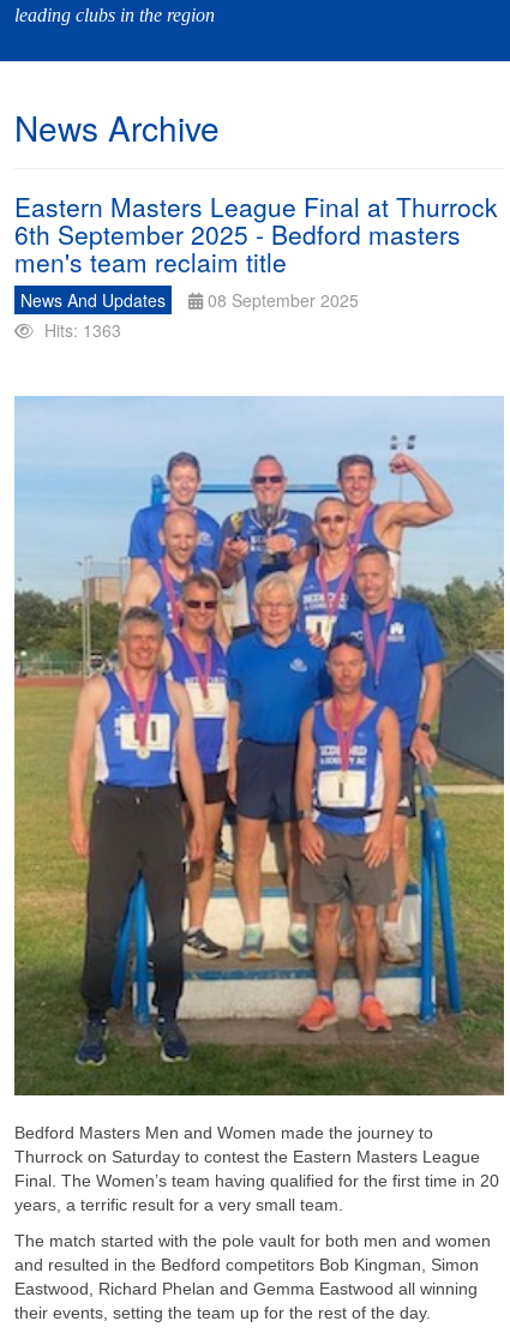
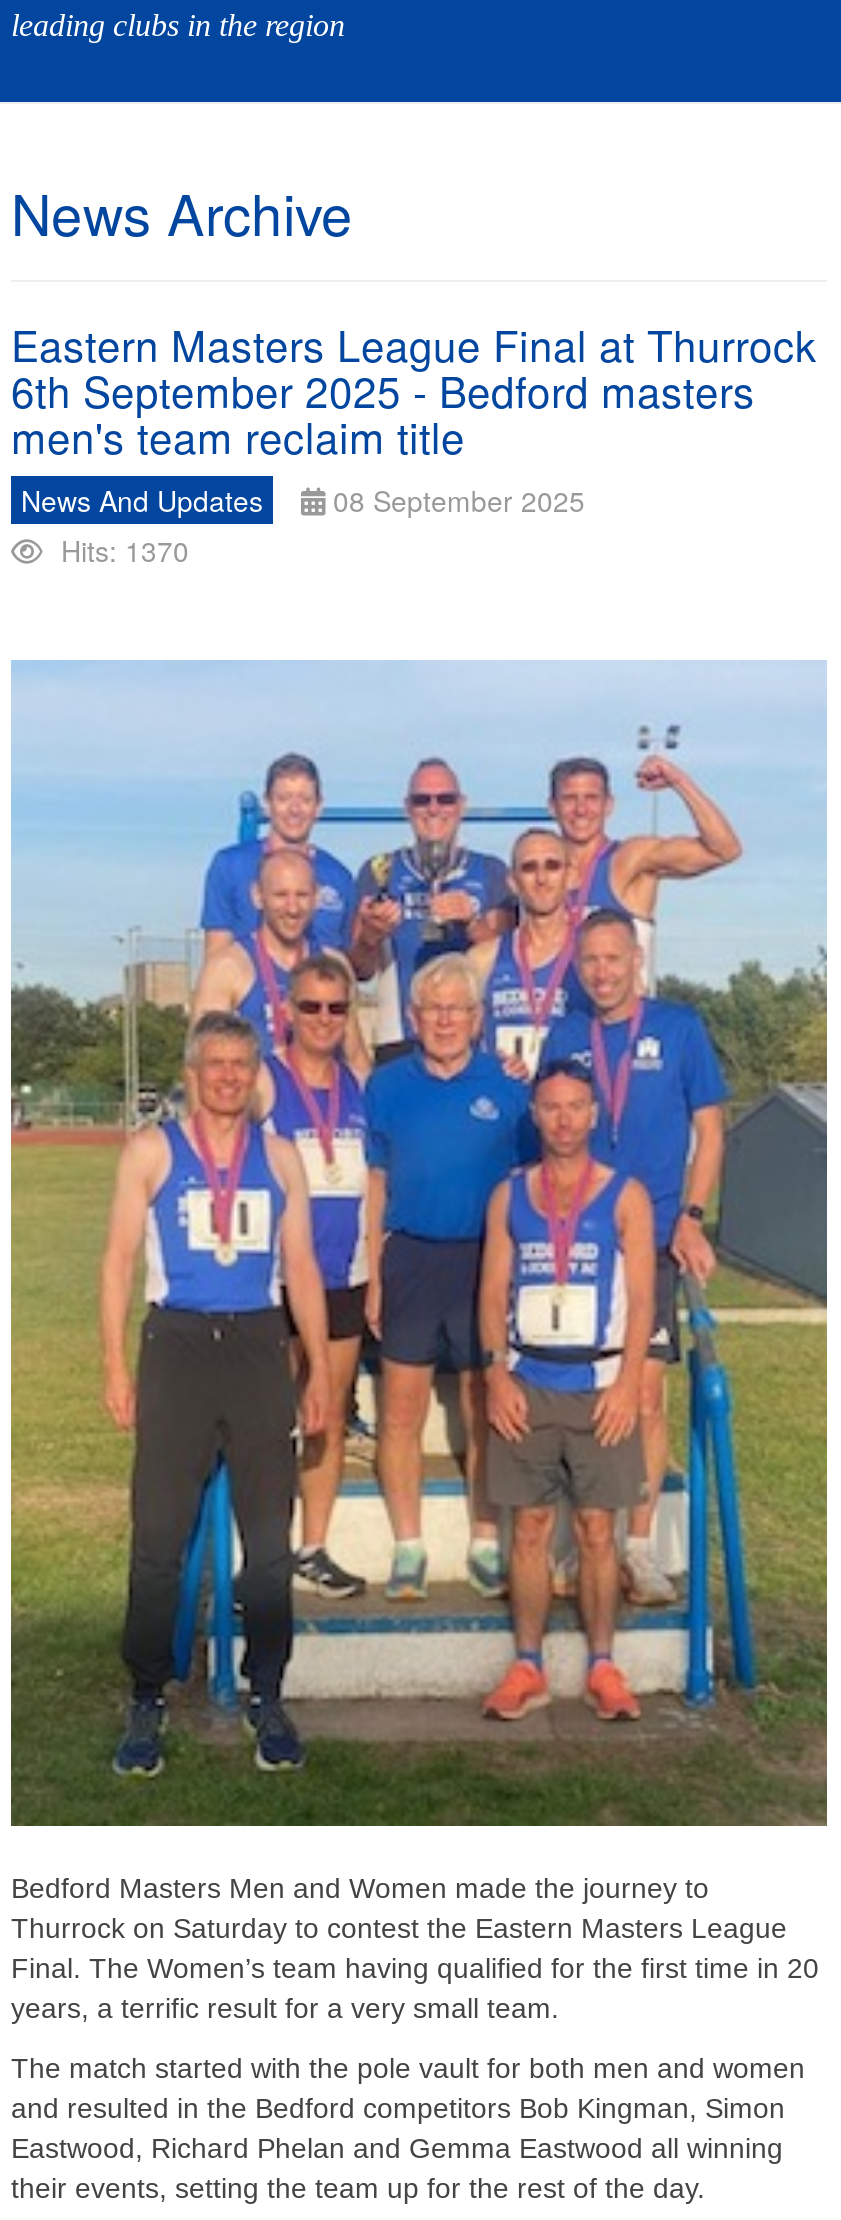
[44,318,121,342] Hits: 1363 -> [61,530,189,570] Hits: 1370

